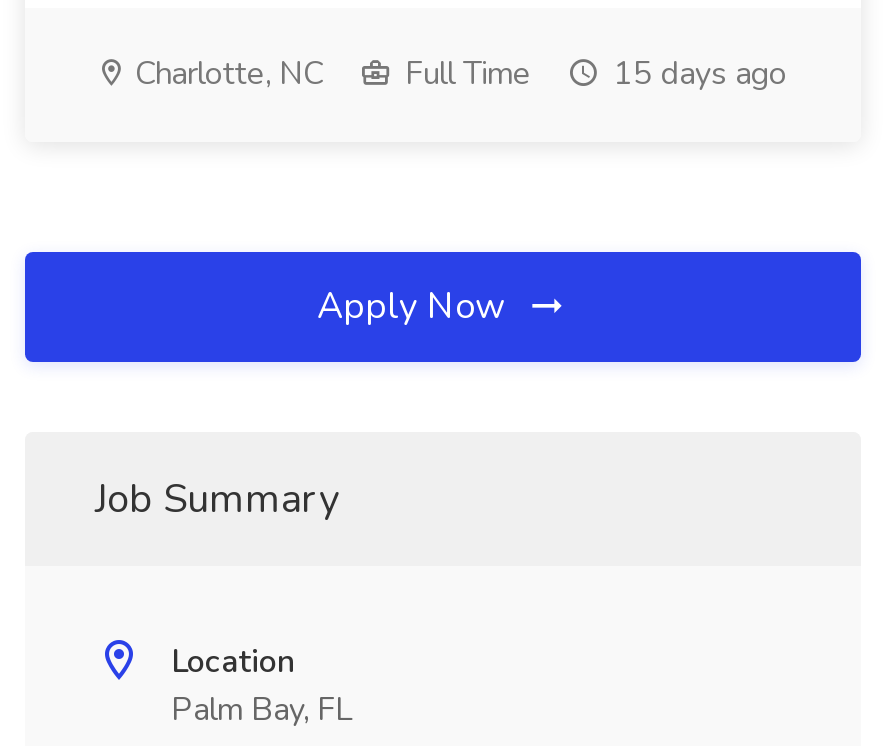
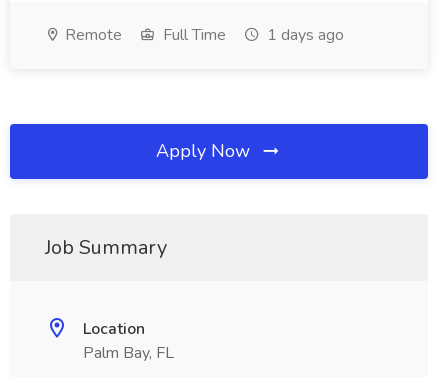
[127,52,323,96] Charlotte, NC -> [61,24,122,46] Remote
[605,52,787,96] 15 days ago -> [263,24,344,46] 1 days ago

